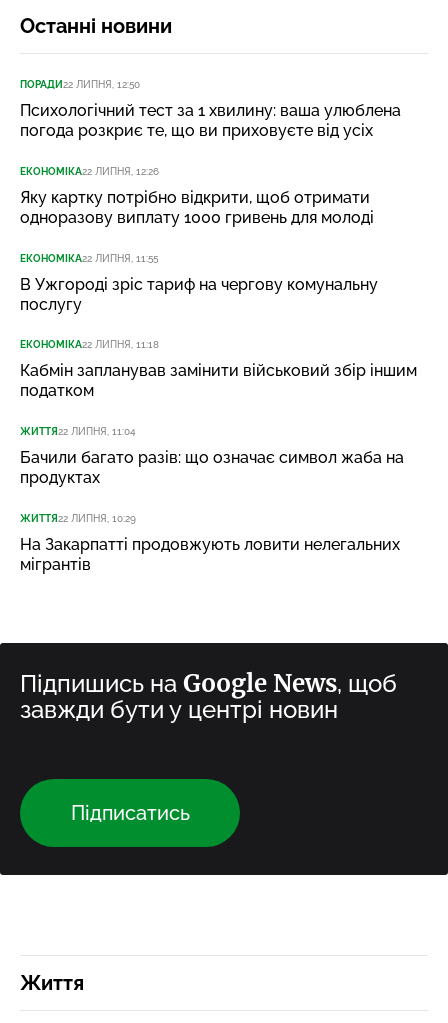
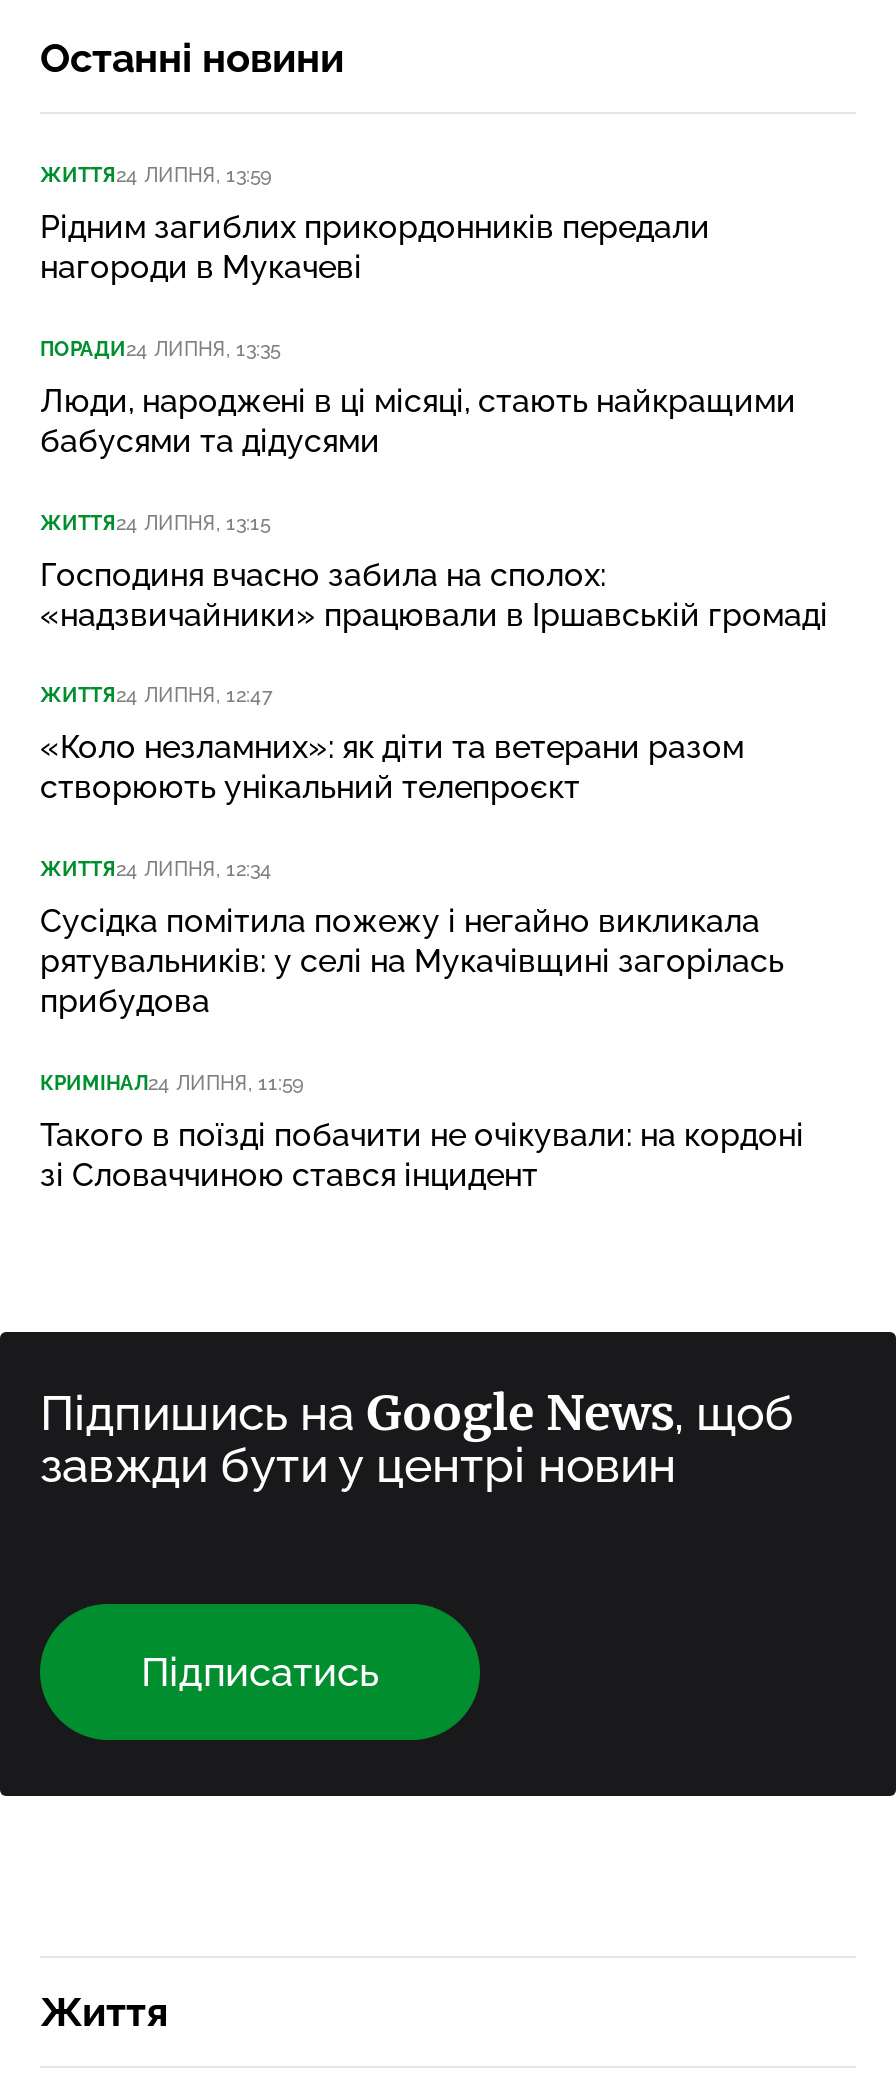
[20,79,140,90] ПОРАДИ22 ЛИПНЯ, 12:50 -> [40,164,272,186] ЖИТТЯ24 ЛИПНЯ, 13:59
[20,101,401,140] Психологічний тест за 1 хвилину: ваша улюблена | погода розкриє те, що ви приховуєте від усіх -> [40,208,710,286] Рідним загиблих прикордонників передали | нагороди в Мукачеві
[20,166,159,177] ЕКОНОМІКА22 ЛИПНЯ, 12:26 -> [40,337,280,359] ПОРАДИ24 ЛИПНЯ, 13:35
[20,188,374,227] Яку картку потрібно відкрити, щоб отримати | одноразову виплату 1000 гривень для молоді -> [40,381,796,459] Люди, народжені в ці місяці, стають найкращими | бабусями та дідусями
[20,252,158,263] ЕКОНОМІКА22 ЛИПНЯ, 11:55 -> [40,511,270,533] ЖИТТЯ24 ЛИПНЯ, 13:15
[20,274,378,313] В Ужгороді зріс тариф на чергову комунальну | послугу -> [40,555,828,633] Господиня вчасно забила на сполох: | «надзвичайники» працювали в Іршавській громаді
[20,339,159,350] ЕКОНОМІКА22 ЛИПНЯ, 11:18 -> [40,685,272,707] ЖИТТЯ24 ЛИПНЯ, 12:47
[20,361,417,400] Кабмін запланував замінити військовий збір іншим | податком -> [40,729,744,807] «Коло незламних»: як діти та ветерани разом | створюють унікальний телепроєкт
[20,426,136,437] ЖИТТЯ22 ЛИПНЯ, 11:04 -> [40,858,272,880] ЖИТТЯ24 ЛИПНЯ, 12:34
[20,448,404,487] Бачили багато разів: що означає символ жаба на | продуктах -> [40,902,784,1020] Сусідка помітила пожежу і негайно викликала | рятувальників: у селі на Мукачівщині загорілась | прибудова
[20,513,136,524] ЖИТТЯ22 ЛИПНЯ, 10:29 -> [40,1072,304,1094] КРИМІНАЛ24 ЛИПНЯ, 11:59
[20,535,400,574] На Закарпатті продовжують ловити нелегальних | мігрантів -> [40,1116,804,1194] Такого в поїзді побачити не очікували: на кордоні | зі Словаччиною стався інцидент

